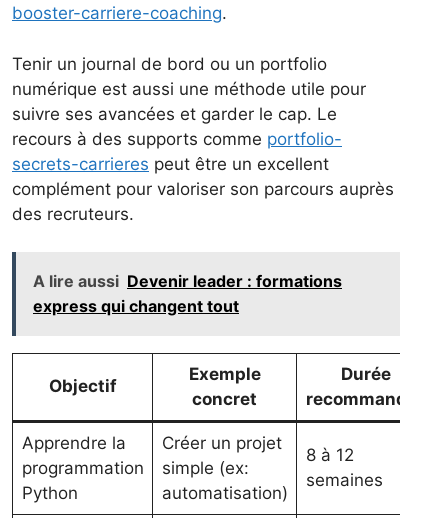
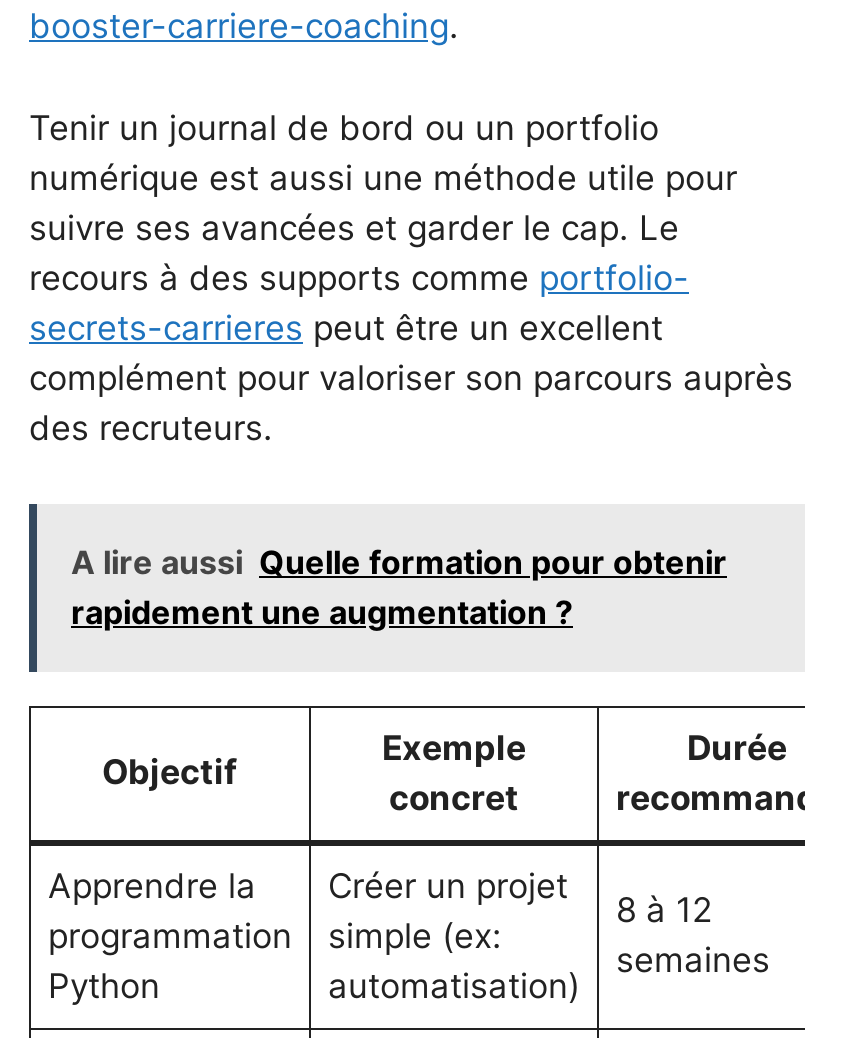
[33,271,342,316] A lire aussi Devenir leader : formations | express qui changent tout -> [71,543,727,633] A lire aussi Quelle formation pour obtenir | rapidement une augmentation ?

